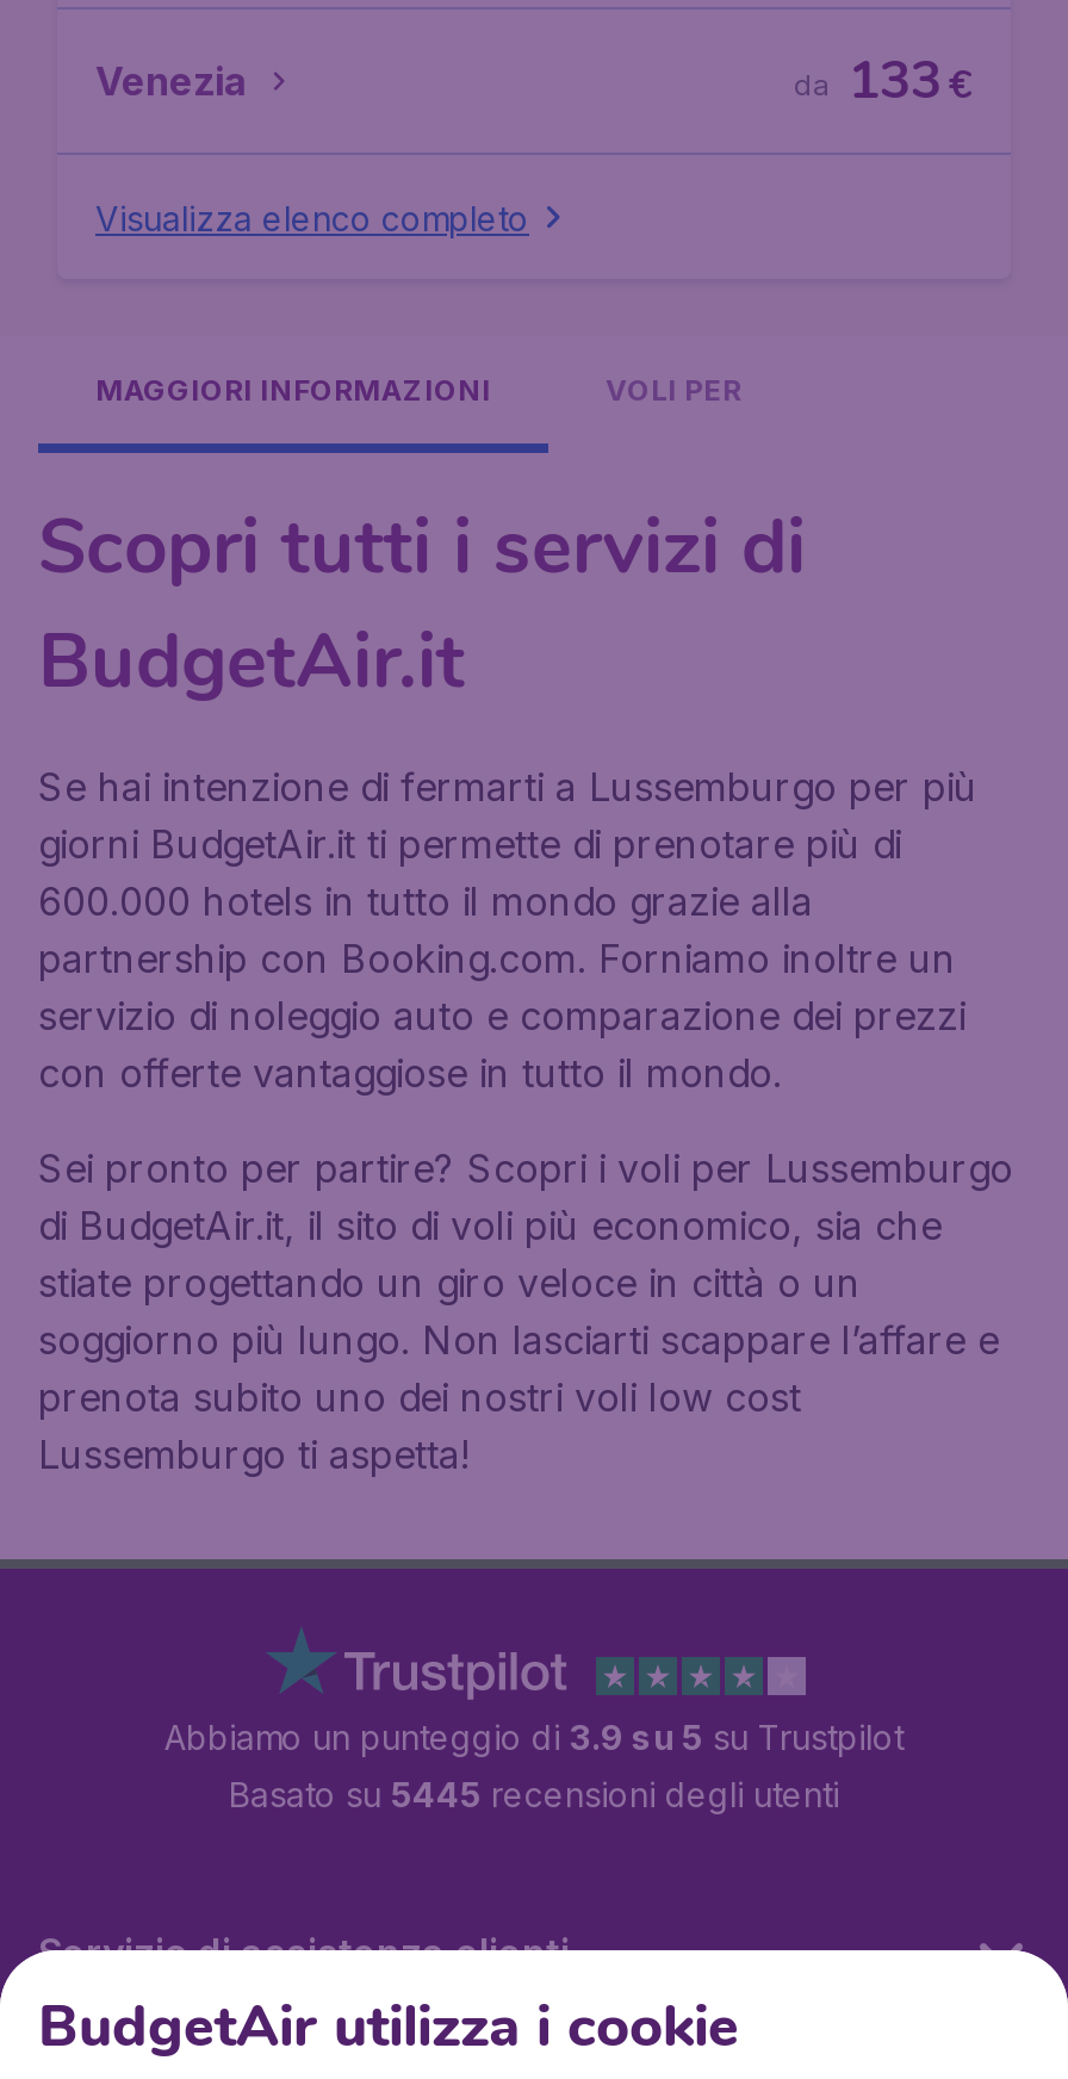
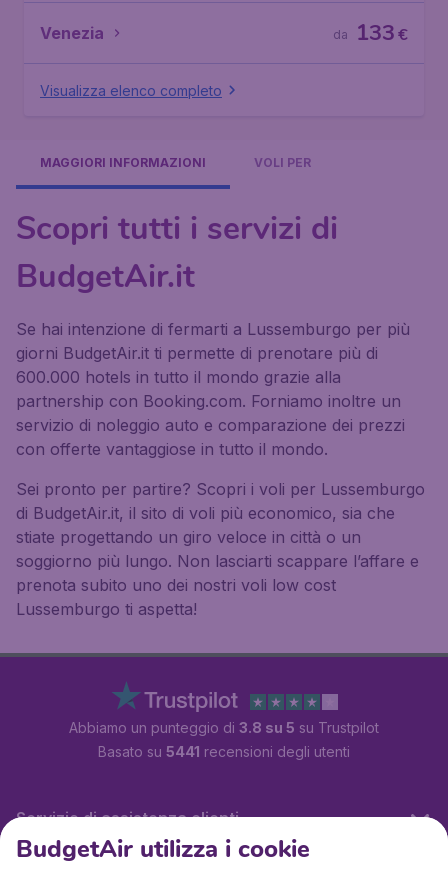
[164,1717,904,1757] Abbiamo un punteggio di 3.9 su 5 su Trustpilot -> [69,719,379,736] Abbiamo un punteggio di 3.8 su 5 su Trustpilot
[229,1774,839,1814] Basato su 5445 recensioni degli utenti -> [98,743,350,760] Basato su 5441 recensioni degli utenti

